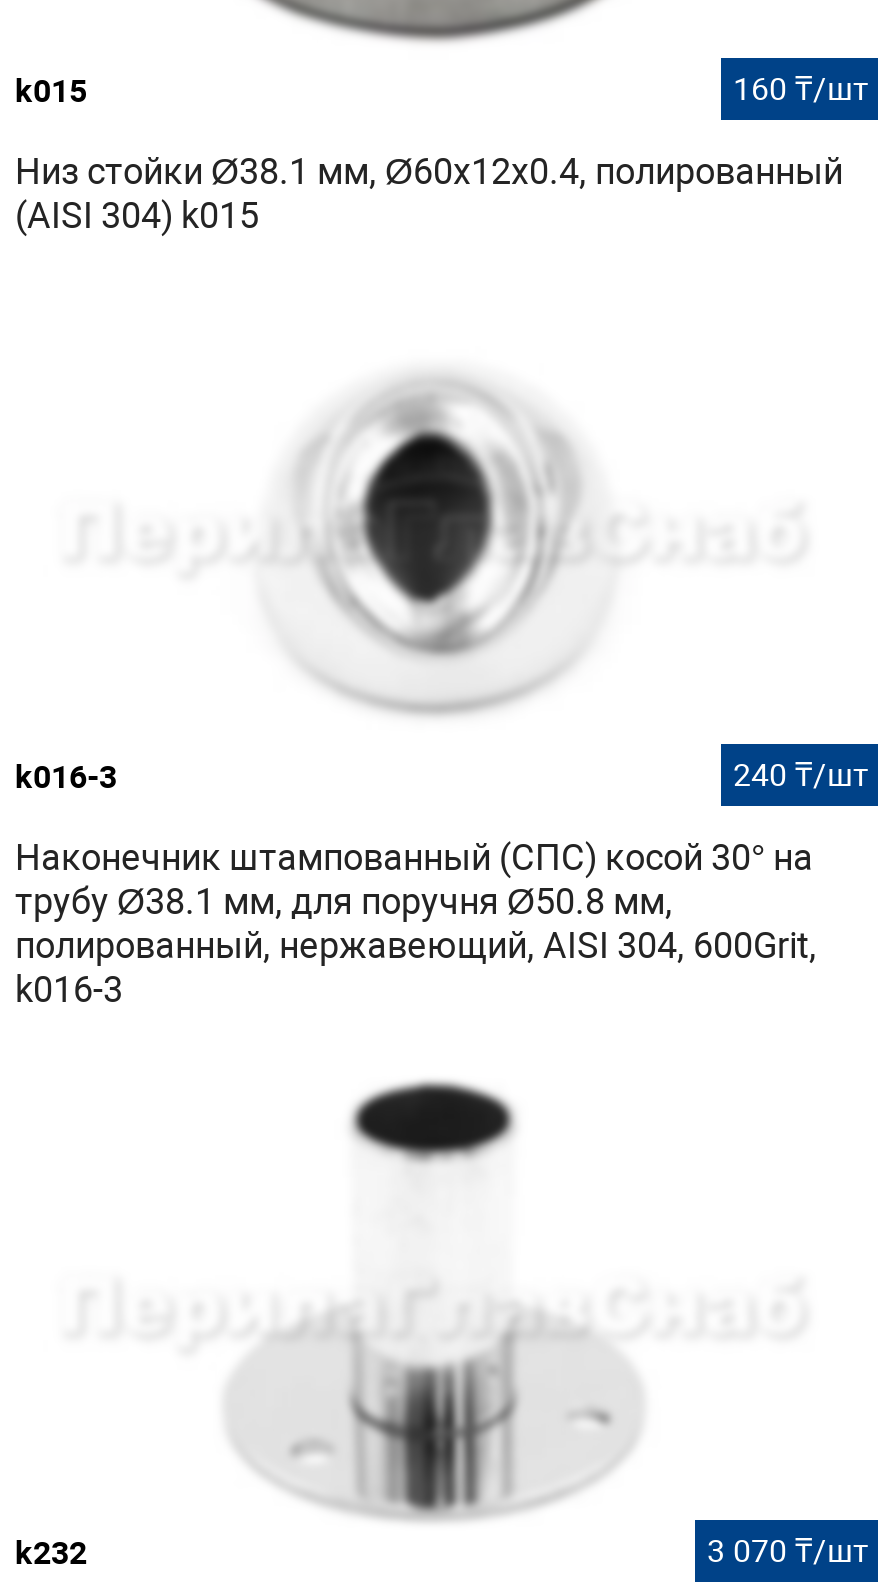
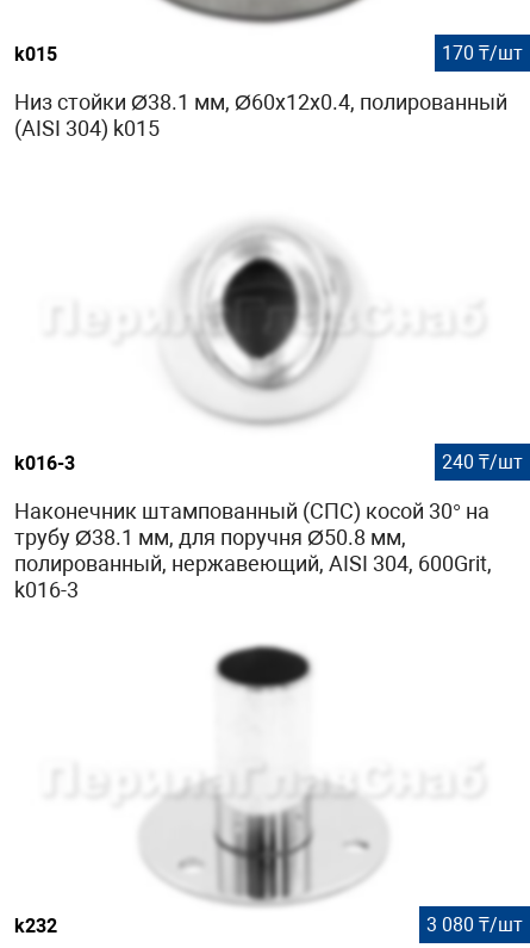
[733,69,869,107] 160 ₸/шт -> [442,41,523,64] 170 ₸/шт
[707,1532,869,1570] 3 070 ₸/шт -> [426,913,523,936] 3 080 ₸/шт

